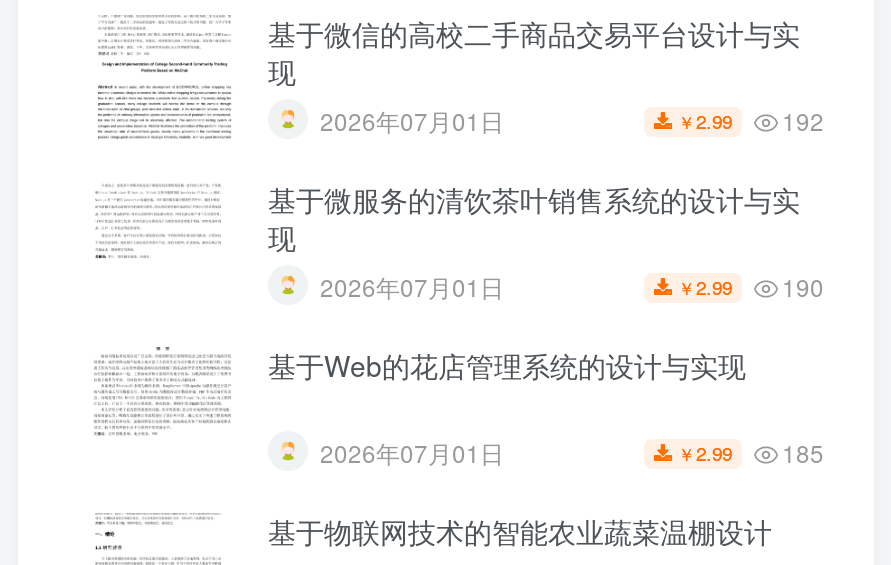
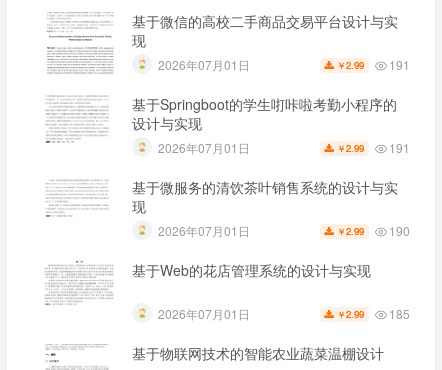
[782,103,824,137] 192 -> [132,56,410,156] 191 | 基于Springboot的学生咑咔啦考勤小程序的 | 设计与实现 | 2026年07月01日 | ￥2.99 | 191

